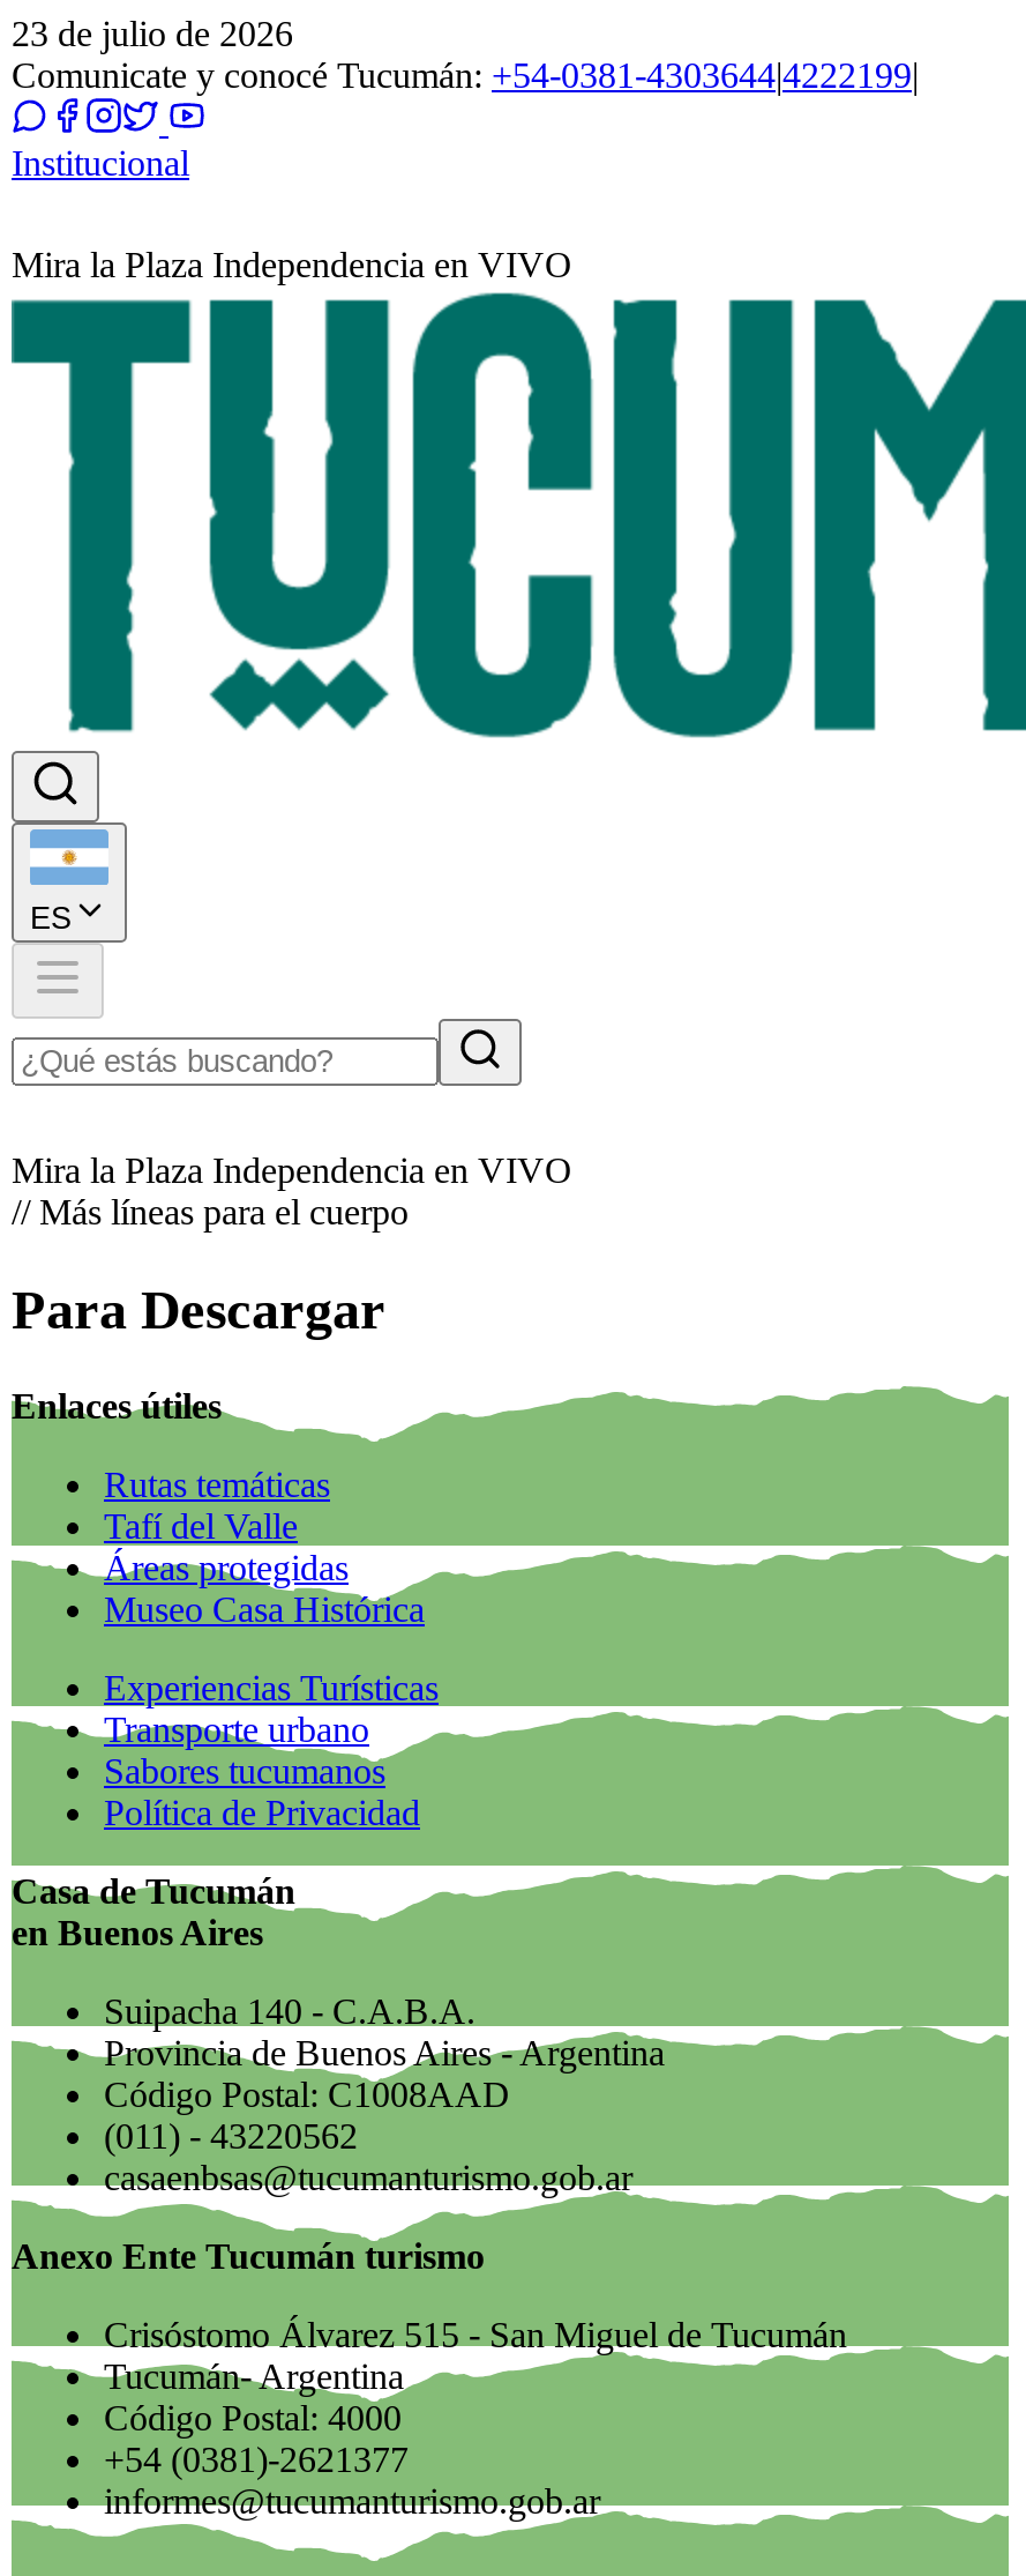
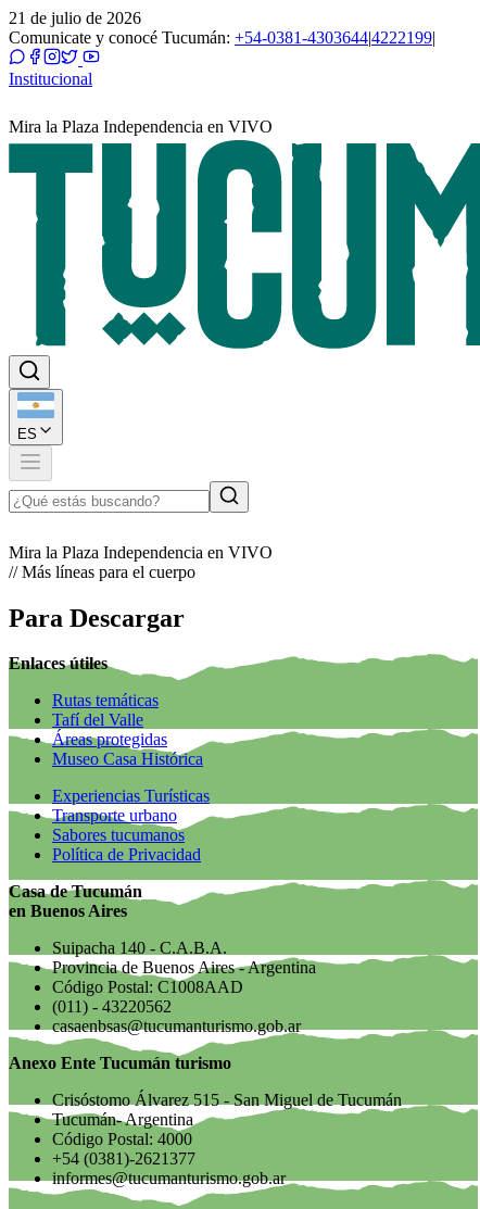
[12,14,293,53] 23 de julio de 2026 -> [9,9,141,27] 21 de julio de 2026

